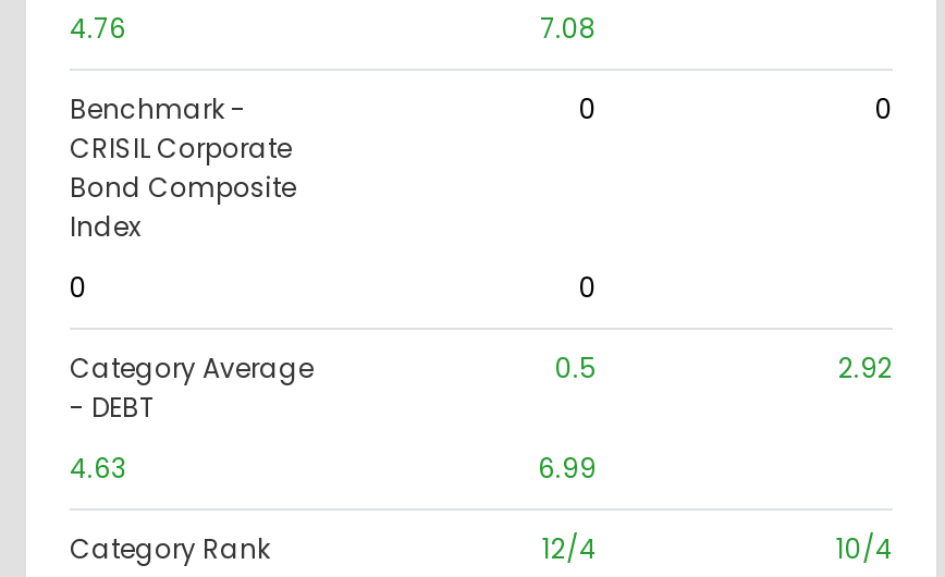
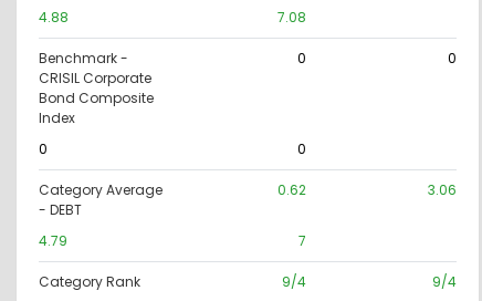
[70,10,126,47] 4.76 -> [39,8,69,27] 4.88
[555,349,597,386] 0.5 -> [277,180,306,199] 0.62
[838,349,893,386] 2.92 -> [428,180,457,199] 3.06
[70,450,126,487] 4.63 -> [39,231,67,250] 4.79
[538,450,597,487] 6.99 -> [298,231,306,250] 7
[542,530,597,567] 12/4 -> [282,272,306,291] 9/4
[836,530,893,567] 10/4 -> [432,272,457,291] 9/4

